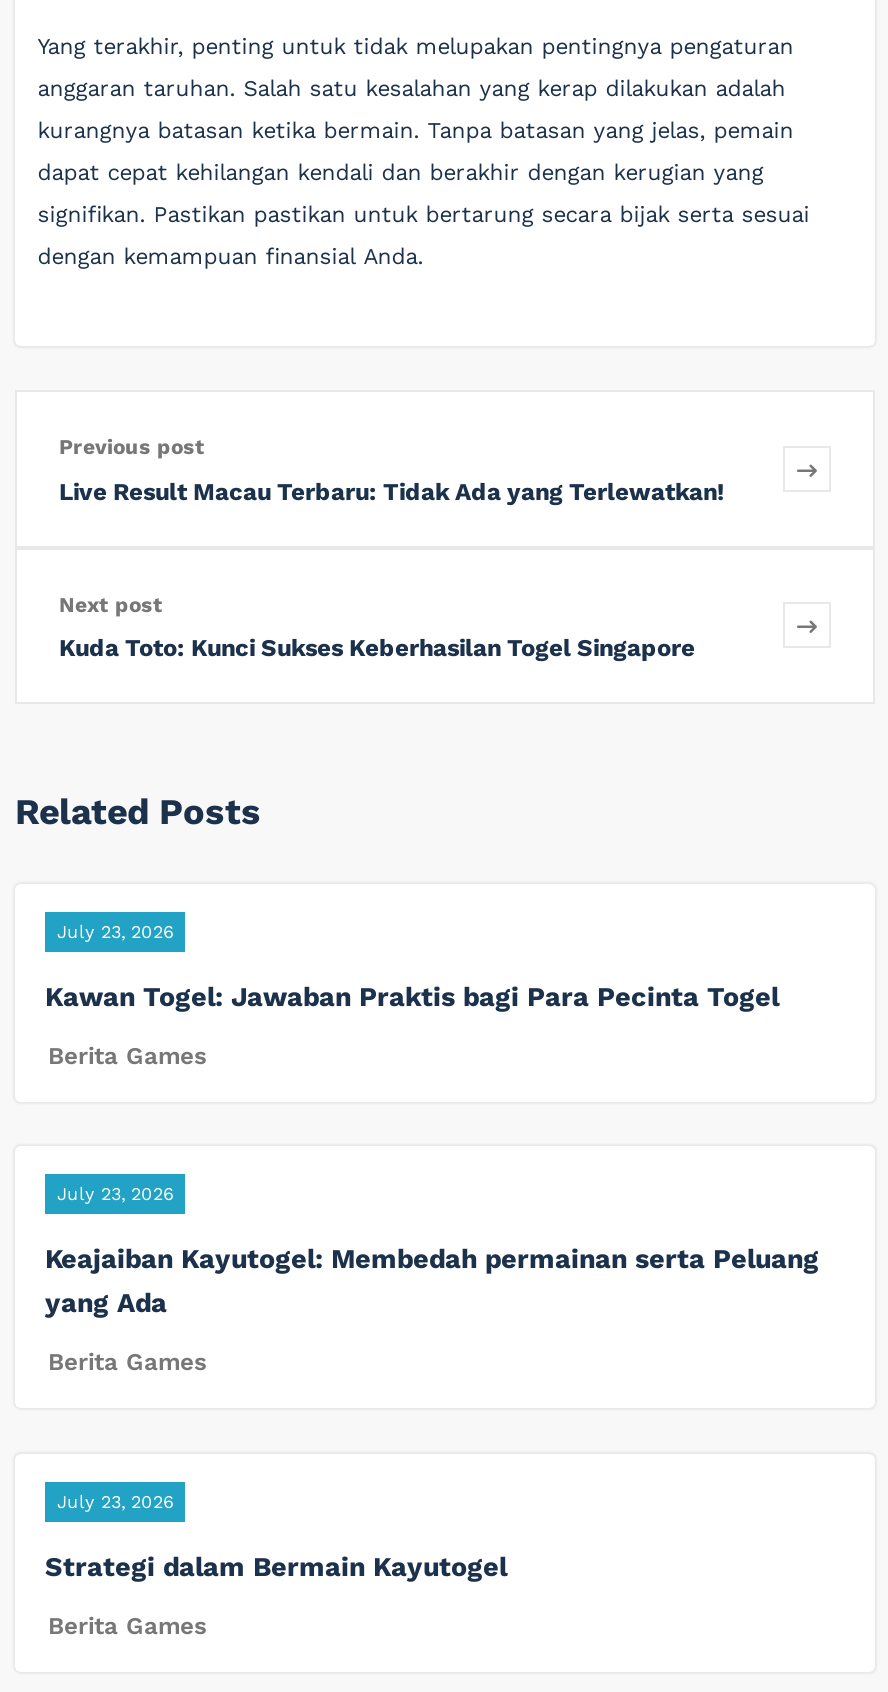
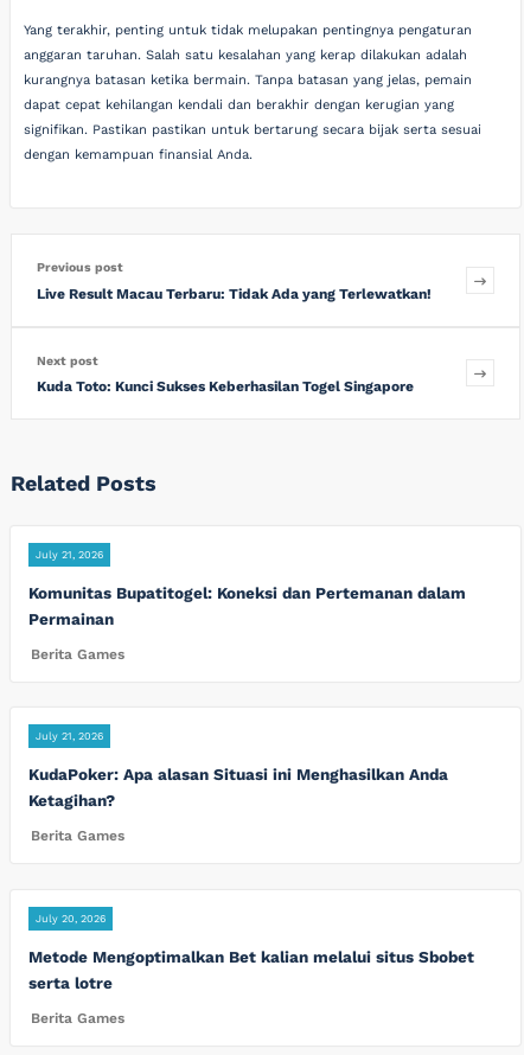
[57,921,173,941] July 23, 2026 -> [36,548,103,560] July 21, 2026
[45,979,779,1011] Kawan Togel: Jawaban Praktis bagi Para Pecinta Togel -> [28,583,466,628] Komunitas Bupatitogel: Koneksi dan Pertemanan dalam | Permainan
[57,1184,173,1204] July 23, 2026 -> [36,730,103,742] July 21, 2026
[45,1242,819,1318] Keajaiban Kayutogel: Membedah permainan serta Peluang | yang Ada -> [28,765,448,810] KudaPoker: Apa alasan Situasi ini Menghasilkan Anda | Ketagihan?
[57,1491,173,1511] July 23, 2026 -> [36,912,106,924] July 20, 2026
[45,1549,507,1581] Strategi dalam Bermain Kayutogel -> [28,947,474,992] Metode Mengoptimalkan Bet kalian melalui situs Sbobet | serta lotre

